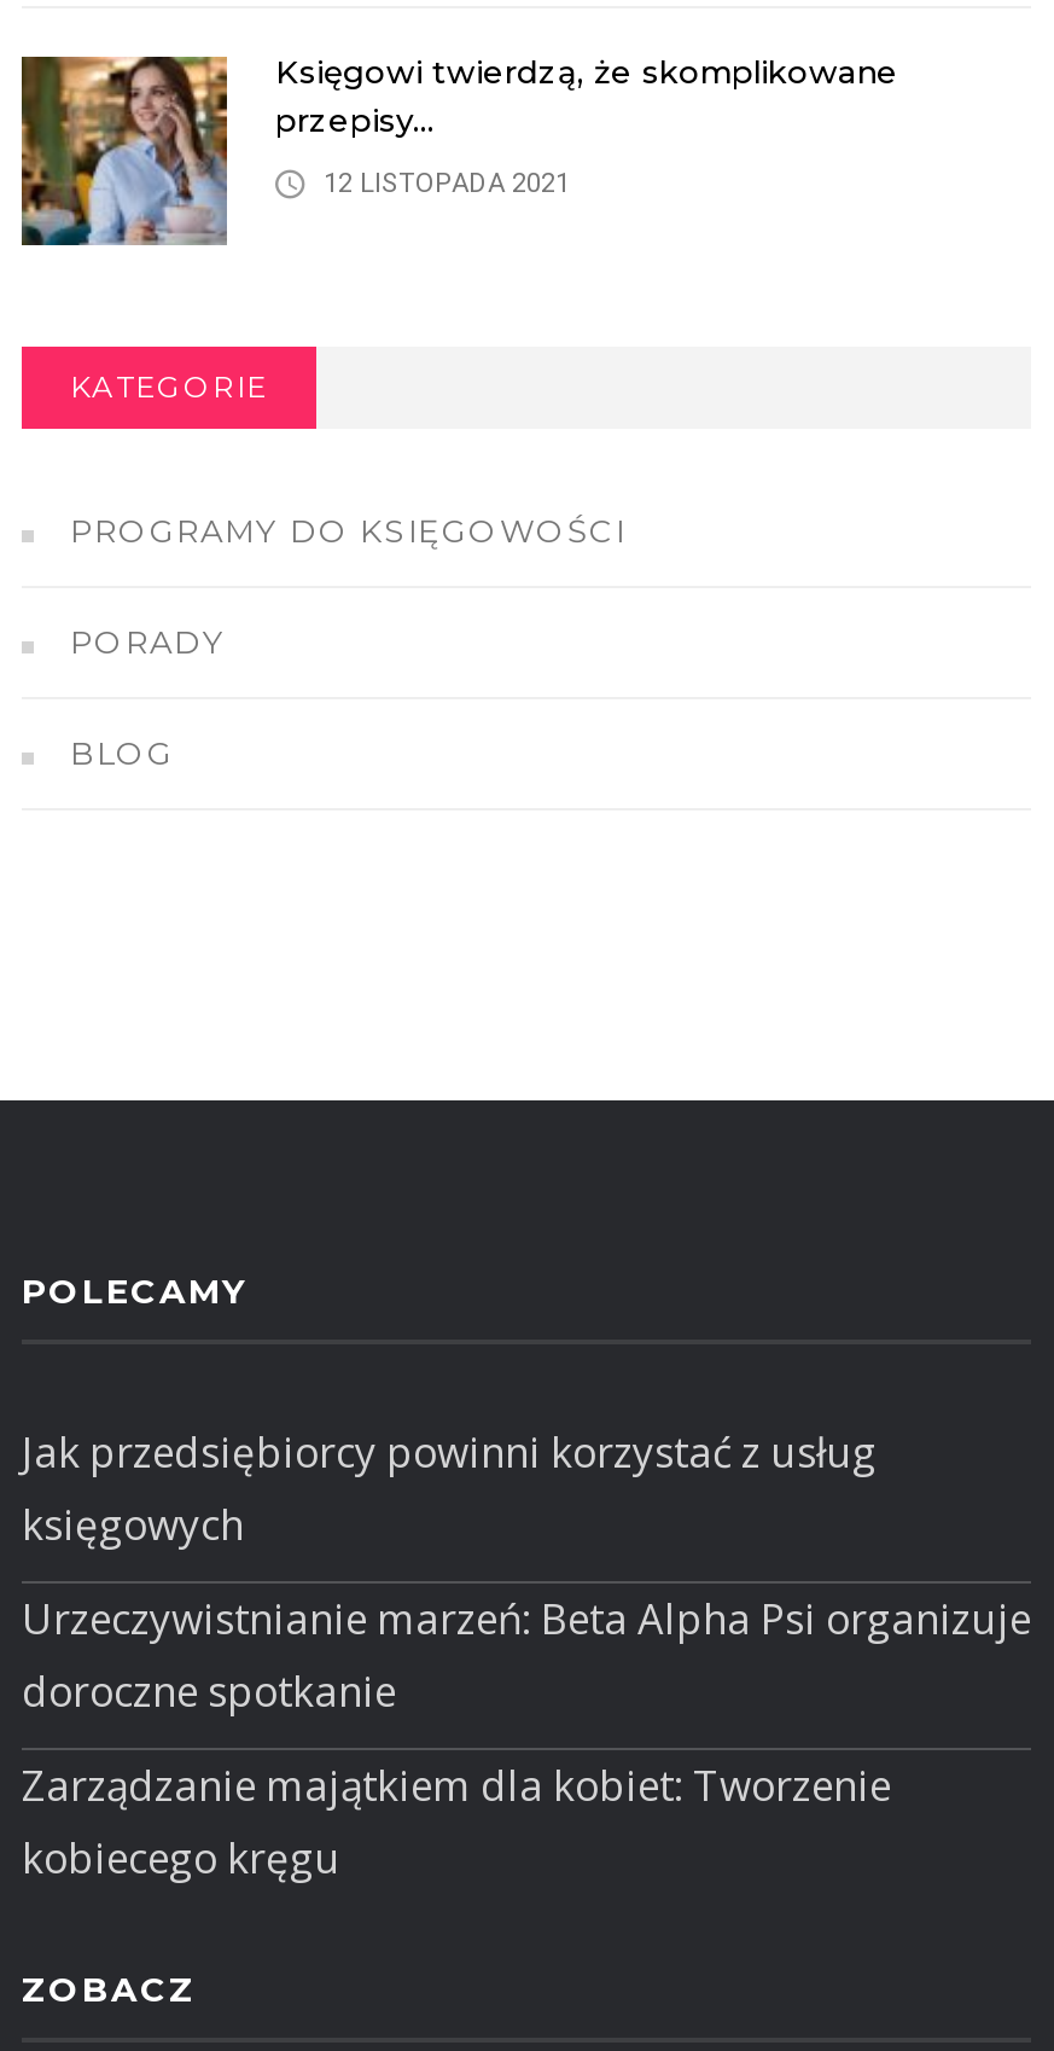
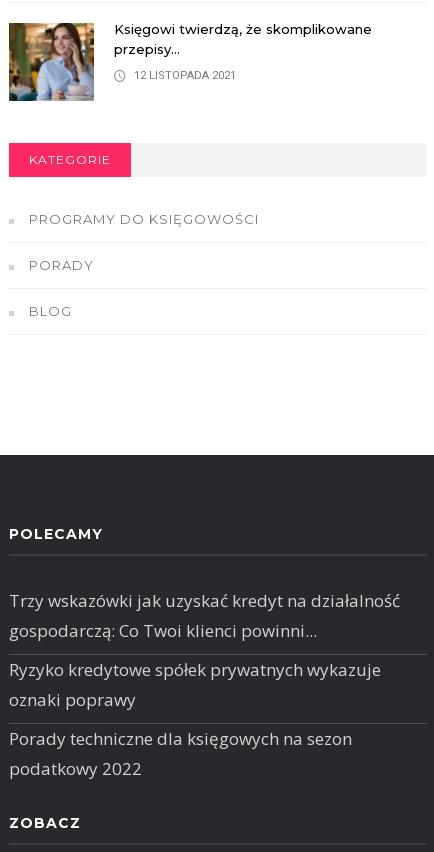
[22,1425,877,1553] Jak przedsiębiorcy powinni korzystać z usług | księgowych -> [9,589,400,642] Trzy wskazówki jak uzyskać kredyt na działalność | gospodarczą: Co Twoi klienci powinni...
[22,1591,1031,1719] Urzeczywistnianie marzeń: Beta Alpha Psi organizuje | doroczne spotkanie -> [9,658,381,711] Ryzyko kredytowe spółek prywatnych wykazuje | oznaki poprawy
[22,1758,891,1886] Zarządzanie majątkiem dla kobiet: Tworzenie | kobiecego kręgu -> [9,727,352,780] Porady techniczne dla księgowych na sezon | podatkowy 2022

